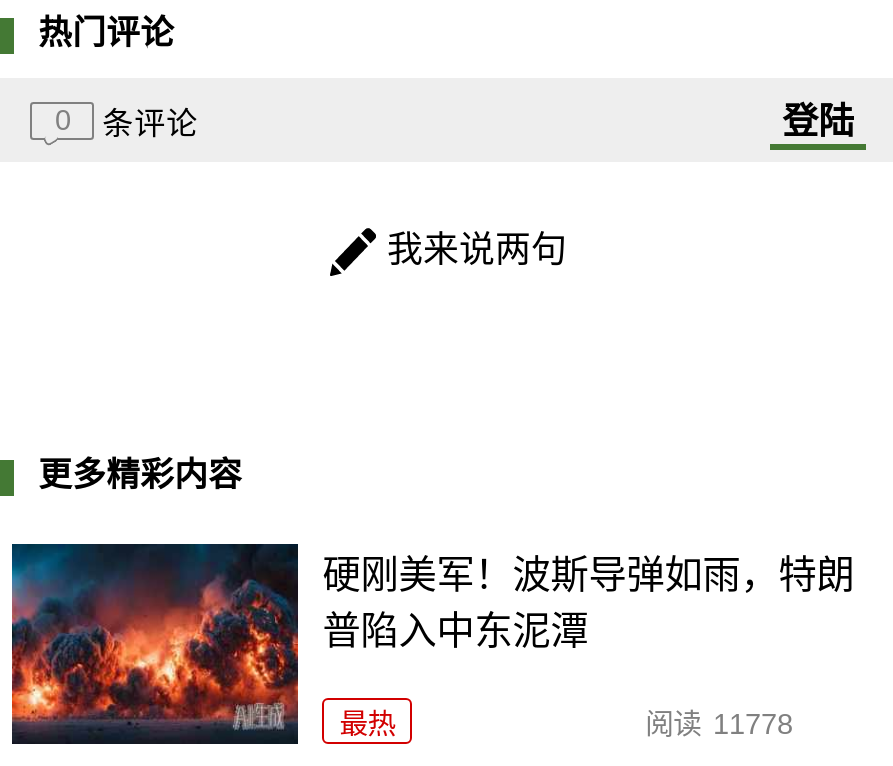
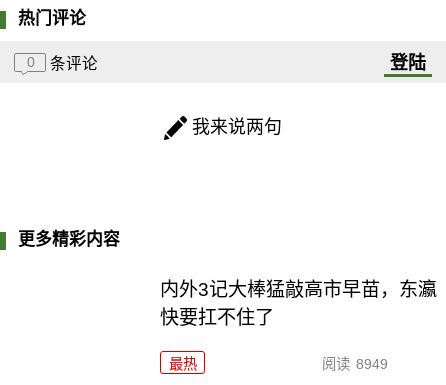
[10,542,300,746] [image] -> none
[323,554,855,652] 硬刚美军！波斯导弹如雨，特朗 | 普陷入中东泥潭 -> [160,279,437,328] 内外3记大棒猛敲高市早苗，东瀛 | 快要扛不住了
[645,708,793,740] 阅读 11778 -> [322,356,387,372] 阅读 8949

